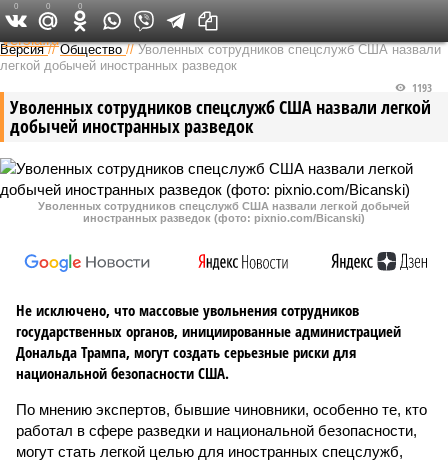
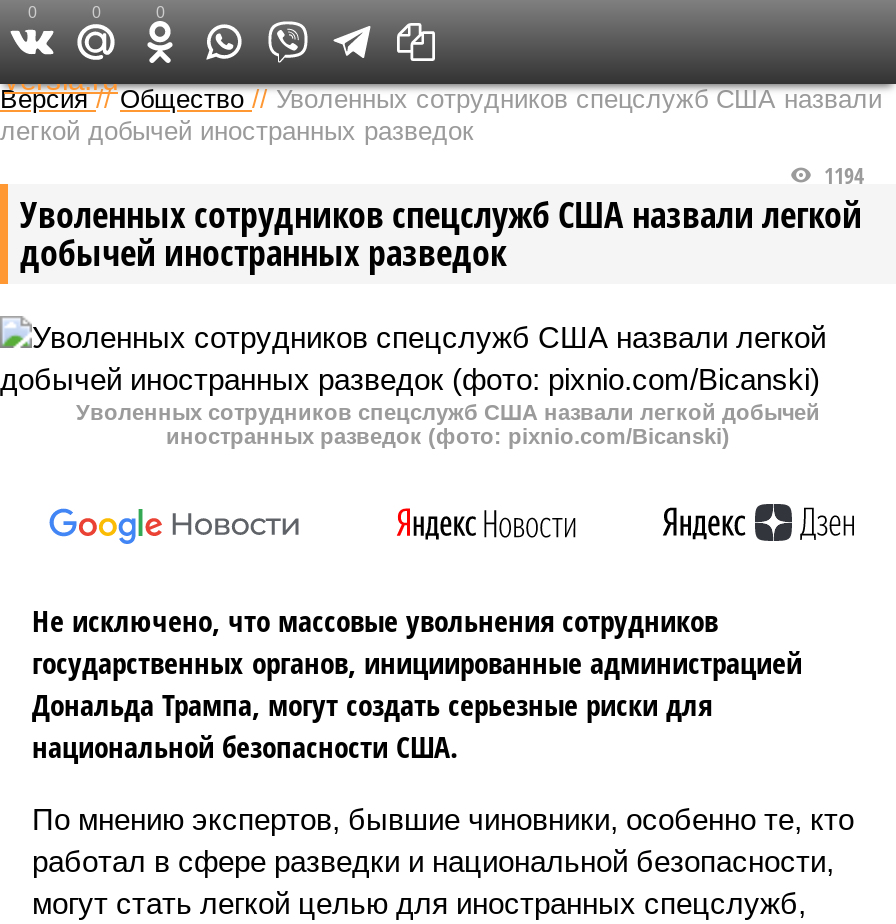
[409,80,432,95] 1193 -> [818,160,864,190] 1194

